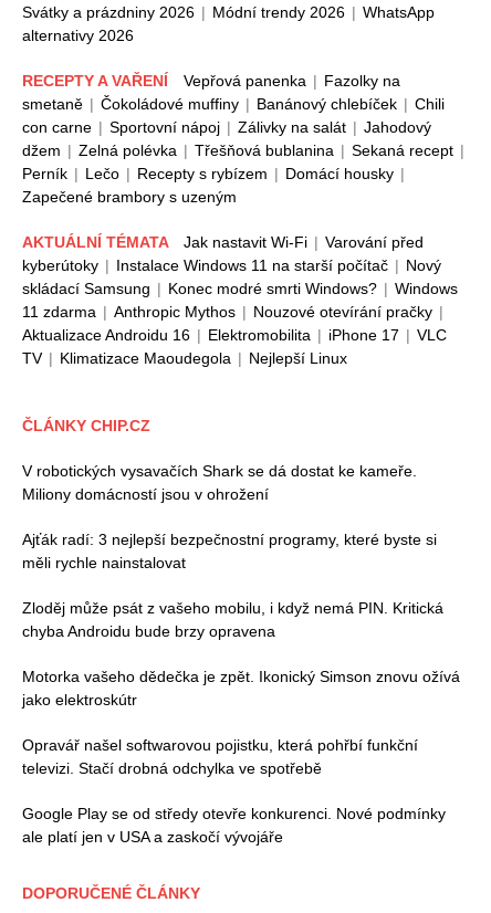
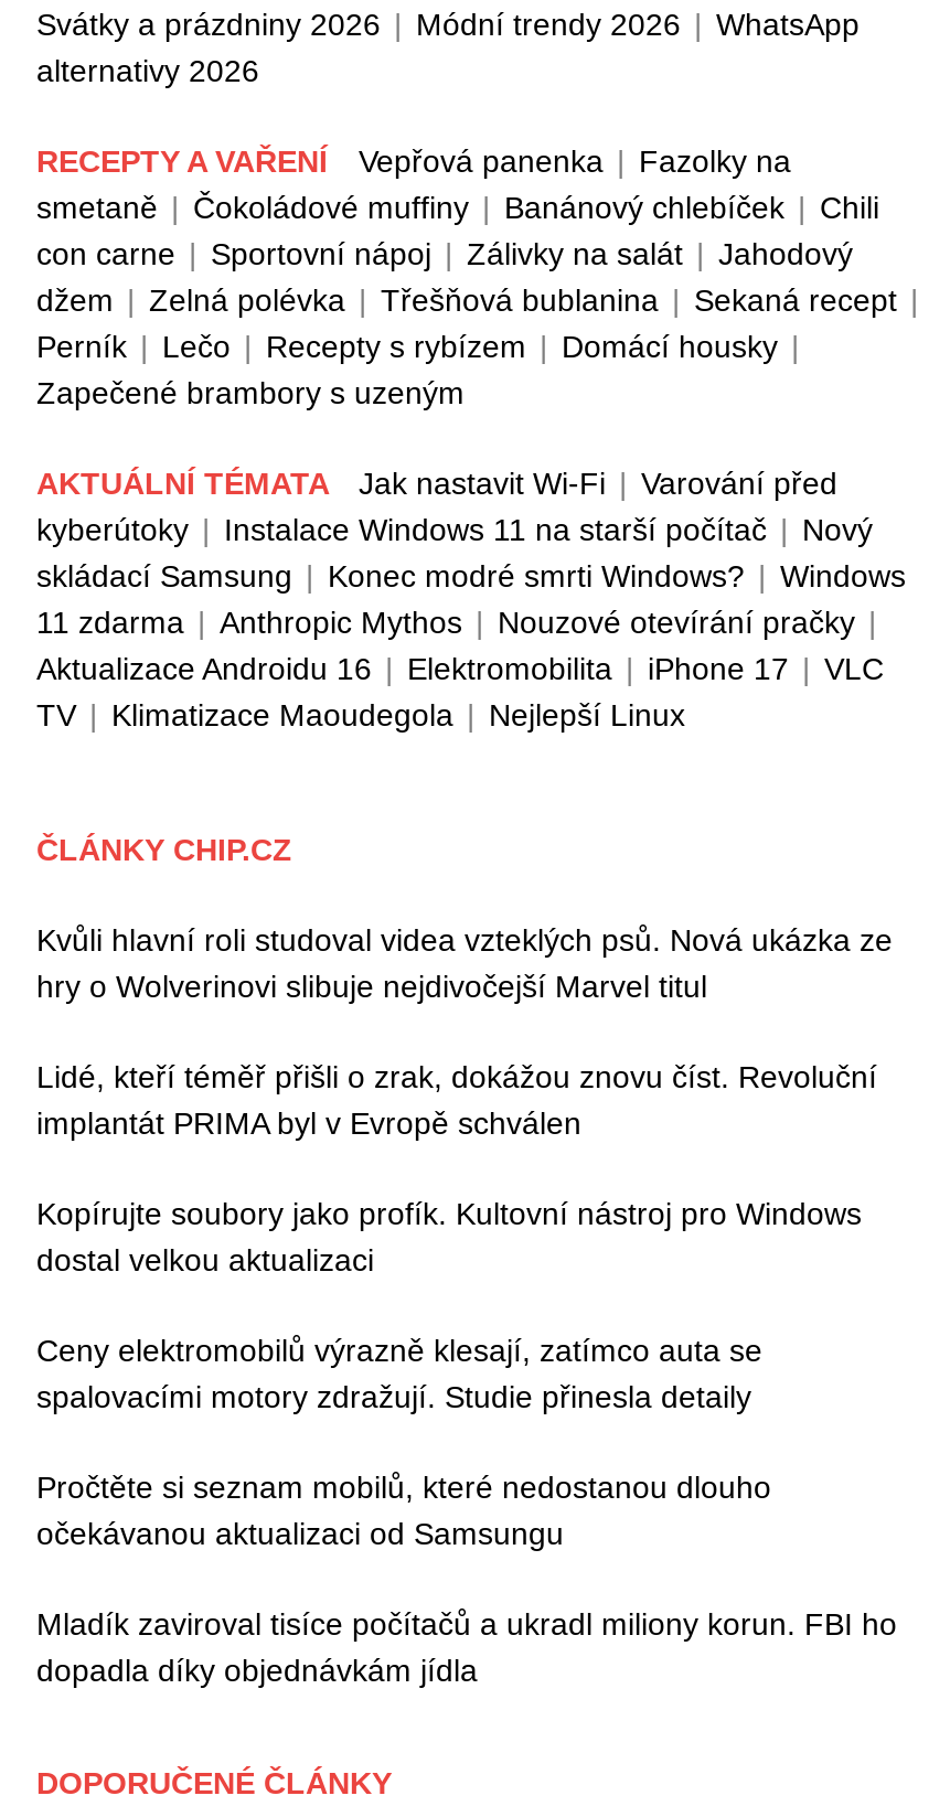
[22,462,417,503] V robotických vysavačích Shark se dá dostat ke kameře. | Miliony domácností jsou v ohrožení -> [36,923,893,1004] Kvůli hlavní roli studoval videa vzteklých psů. Nová ukázka ze | hry o Wolverinovi slibuje nejdivočejší Marvel titul
[22,531,437,572] Ajťák radí: 3 nejlepší bezpečnostní programy, které byste si | měli rychle nainstalovat -> [36,1060,877,1141] Lidé, kteří téměř přišli o zrak, dokážou znovu číst. Revoluční | implantát PRIMA byl v Evropě schválen
[22,599,443,640] Zloděj může psát z vašeho mobilu, i když nemá PIN. Kritická | chyba Androidu bude brzy opravena -> [36,1196,862,1278] Kopírujte soubory jako profík. Kultovní nástroj pro Windows | dostal velkou aktualizaci
[22,668,460,709] Motorka vašeho dědečka je zpět. Ikonický Simson znovu ožívá | jako elektroskútr -> [36,1333,762,1415] Ceny elektromobilů výrazně klesají, zatímco auta se | spalovacími motory zdražují. Studie přinesla detaily
[22,736,418,777] Opravář našel softwarovou pojistku, která pohřbí funkční | televizi. Stačí drobná odchylka ve spotřebě -> [36,1470,771,1552] Pročtěte si seznam mobilů, které nedostanou dlouho | očekávanou aktualizaci od Samsungu
[22,805,446,846] Google Play se od středy otevře konkurenci. Nové podmínky | ale platí jen v USA a zaskočí vývojáře -> [36,1607,897,1688] Mladík zaviroval tisíce počítačů a ukradl miliony korun. FBI ho | dopadla díky objednávkám jídla

